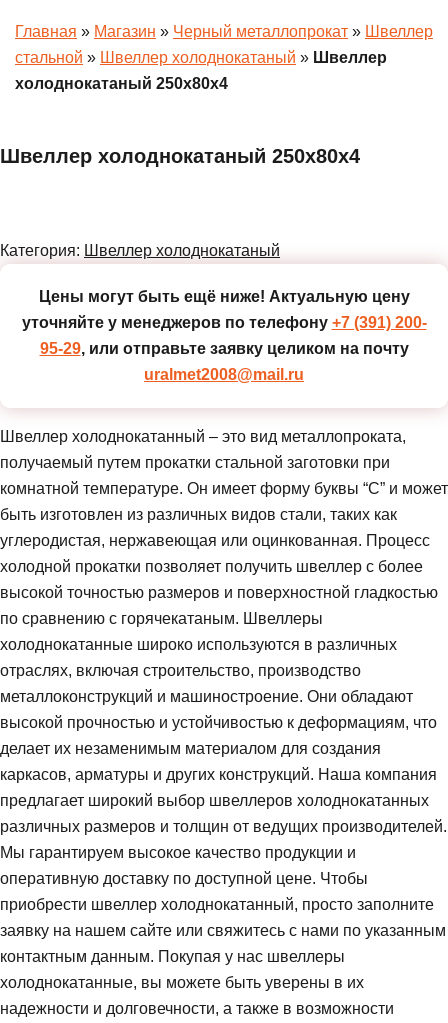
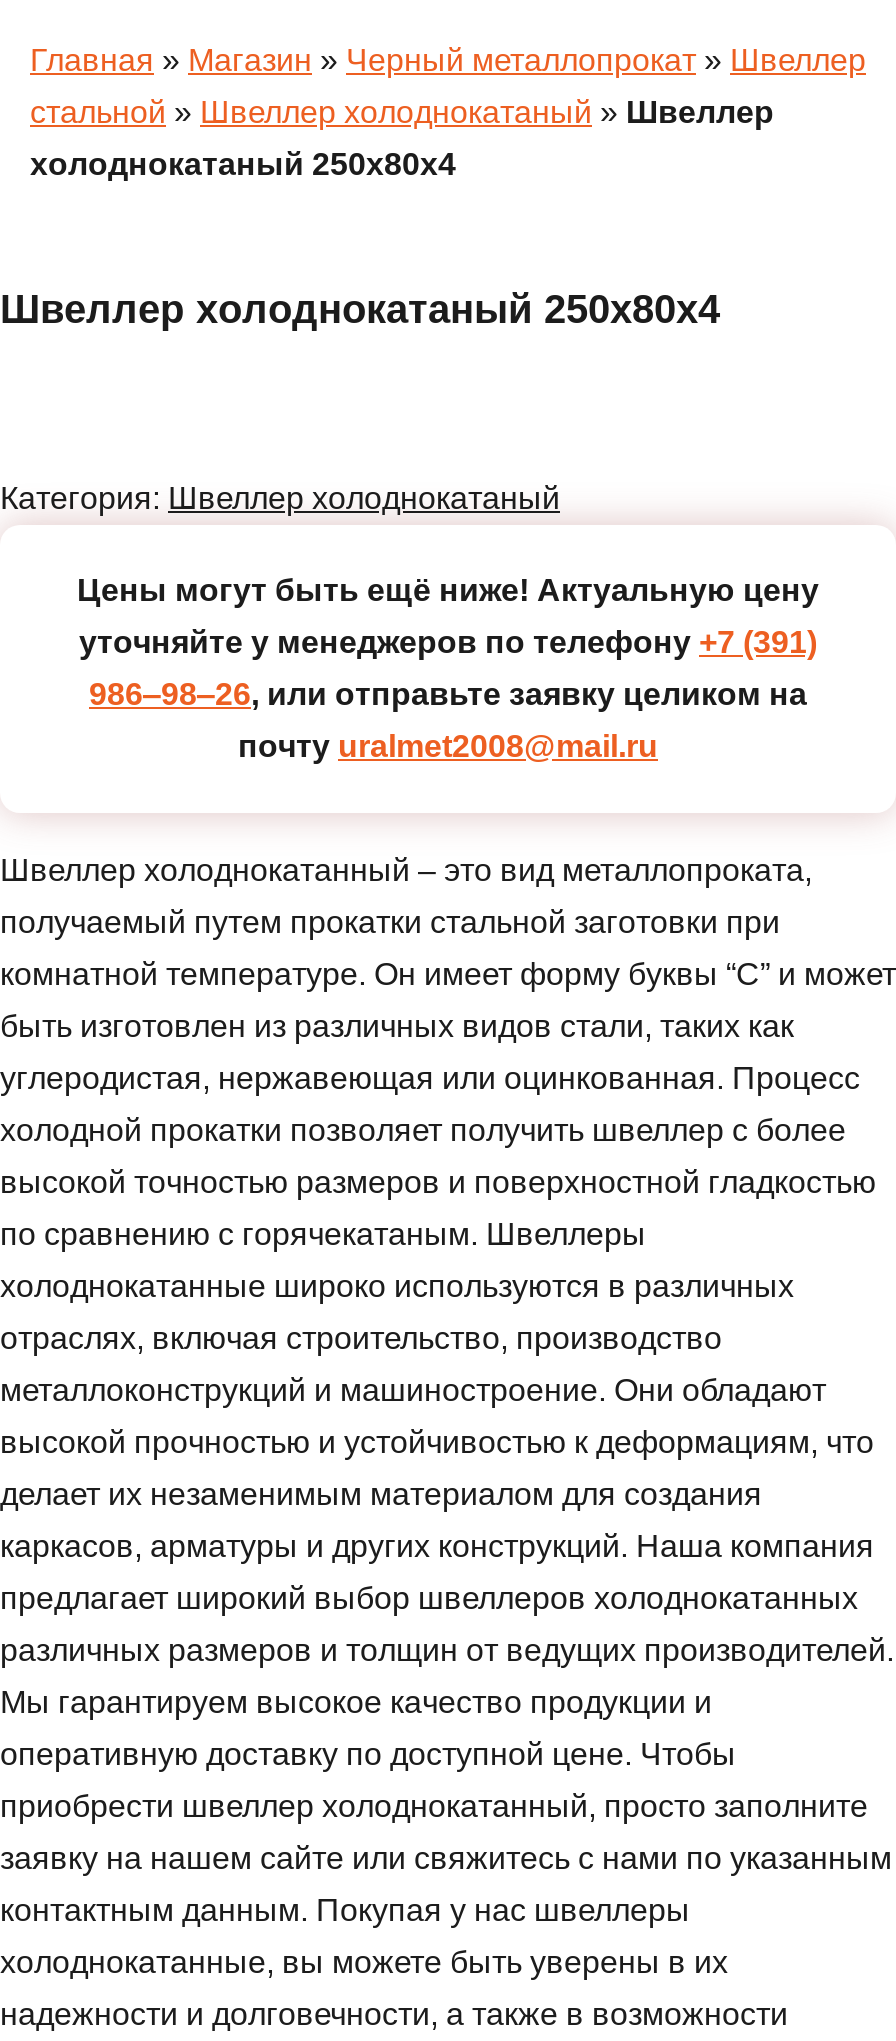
[21,314,426,331] уточняйте у менеджеров по телефону +7 (391) 200- -> [79,625,817,659] уточняйте у менеджеров по телефону +7 (391)
[39,340,408,357] 95-29, или отправьте заявку целиком на почту -> [89,677,807,711] 986‒98‒26, или отправьте заявку целиком на
[144,366,304,383] uralmet2008@mail.ru -> [238,729,658,763] почту uralmet2008@mail.ru

